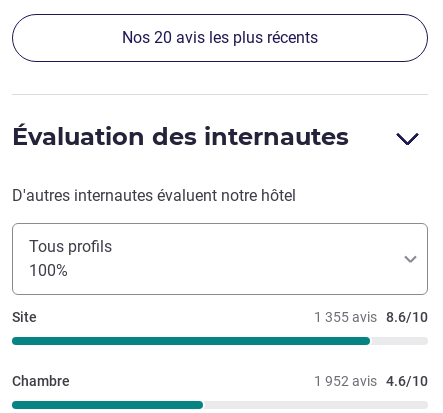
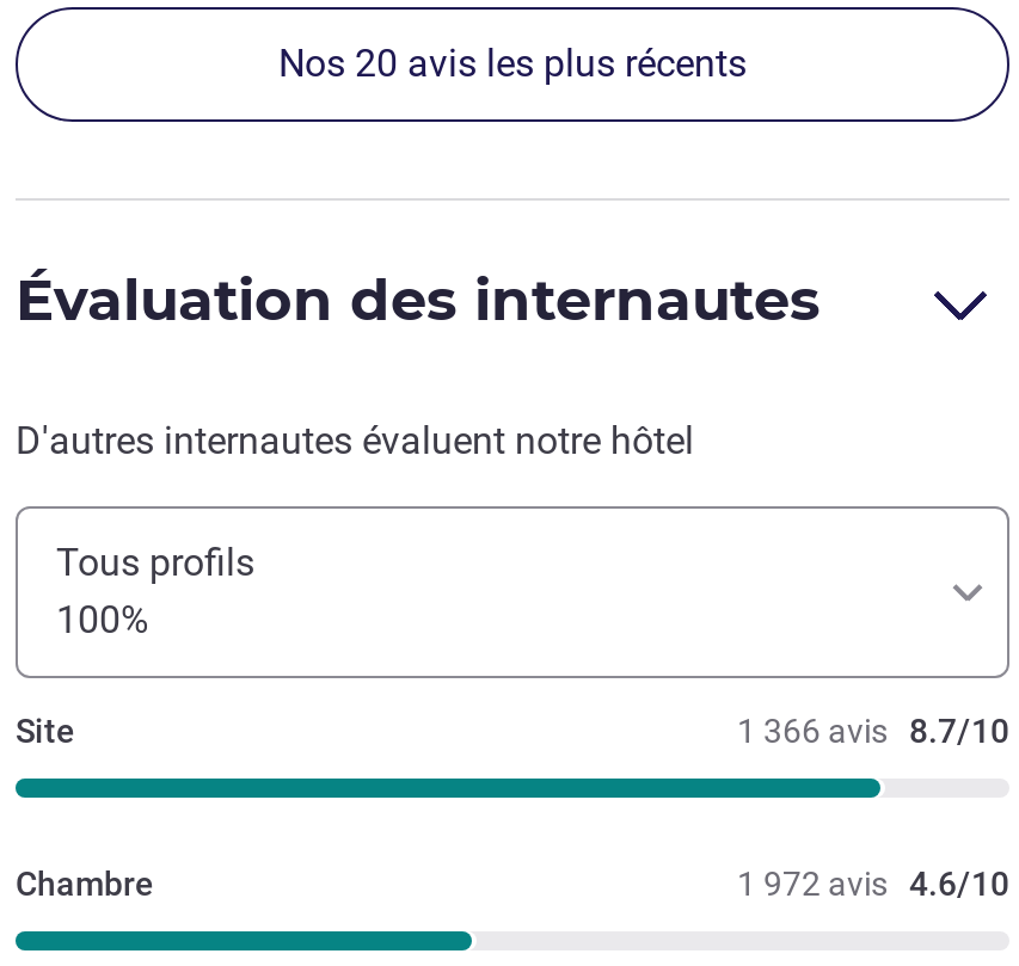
[314,309,428,325] 1 355 avis 8.6/10 -> [737,712,1009,750] 1 366 avis 8.7/10
[314,373,428,389] 1 952 avis 4.6/10 -> [737,865,1009,903] 1 972 avis 4.6/10

